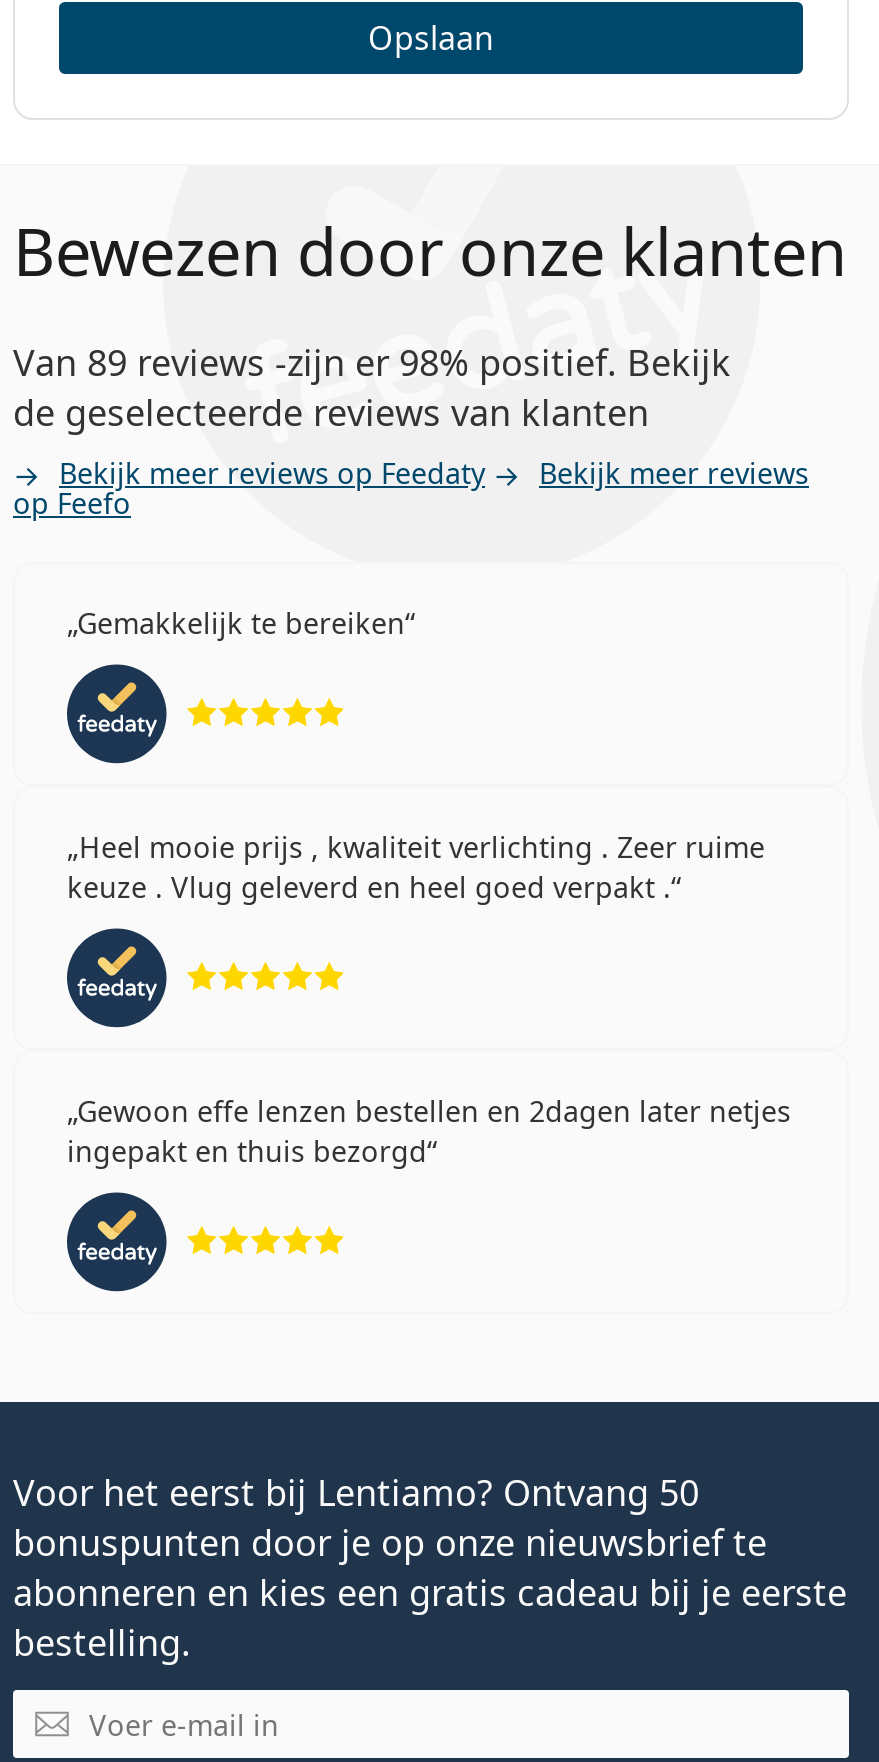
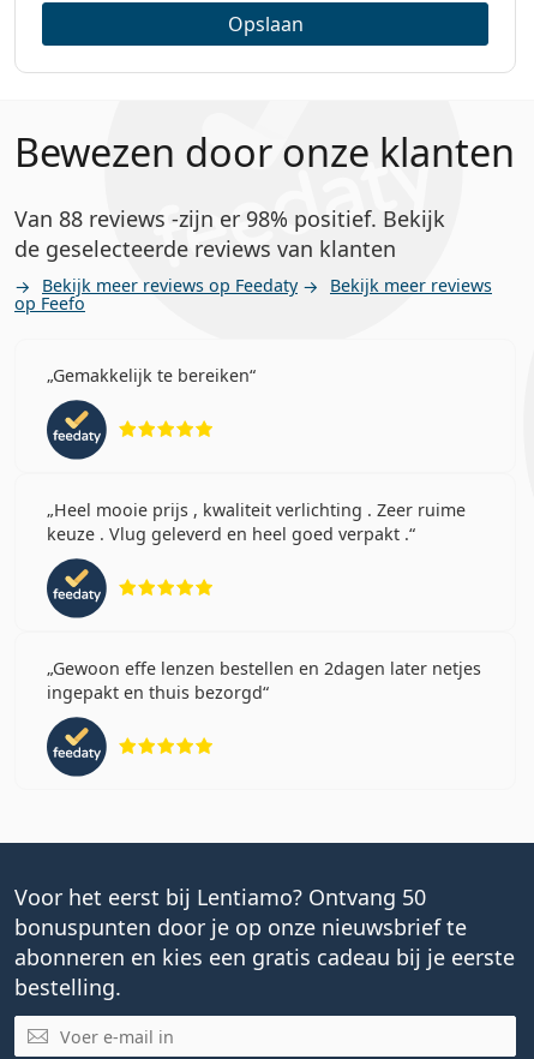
[13,338,731,386] Van 89 reviews -zijn er 98% positief. Bekijk -> [14,204,445,233] Van 88 reviews -zijn er 98% positief. Bekijk

